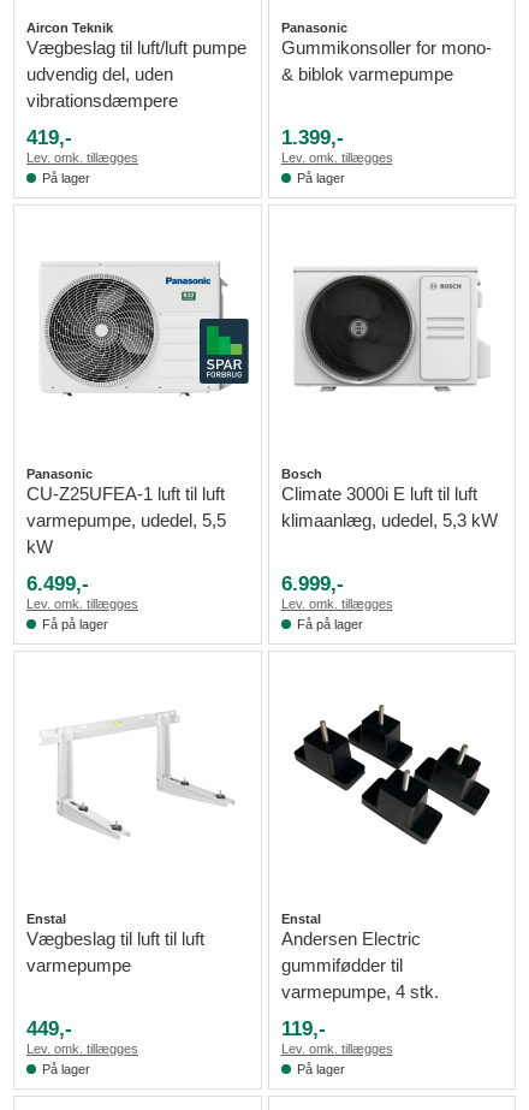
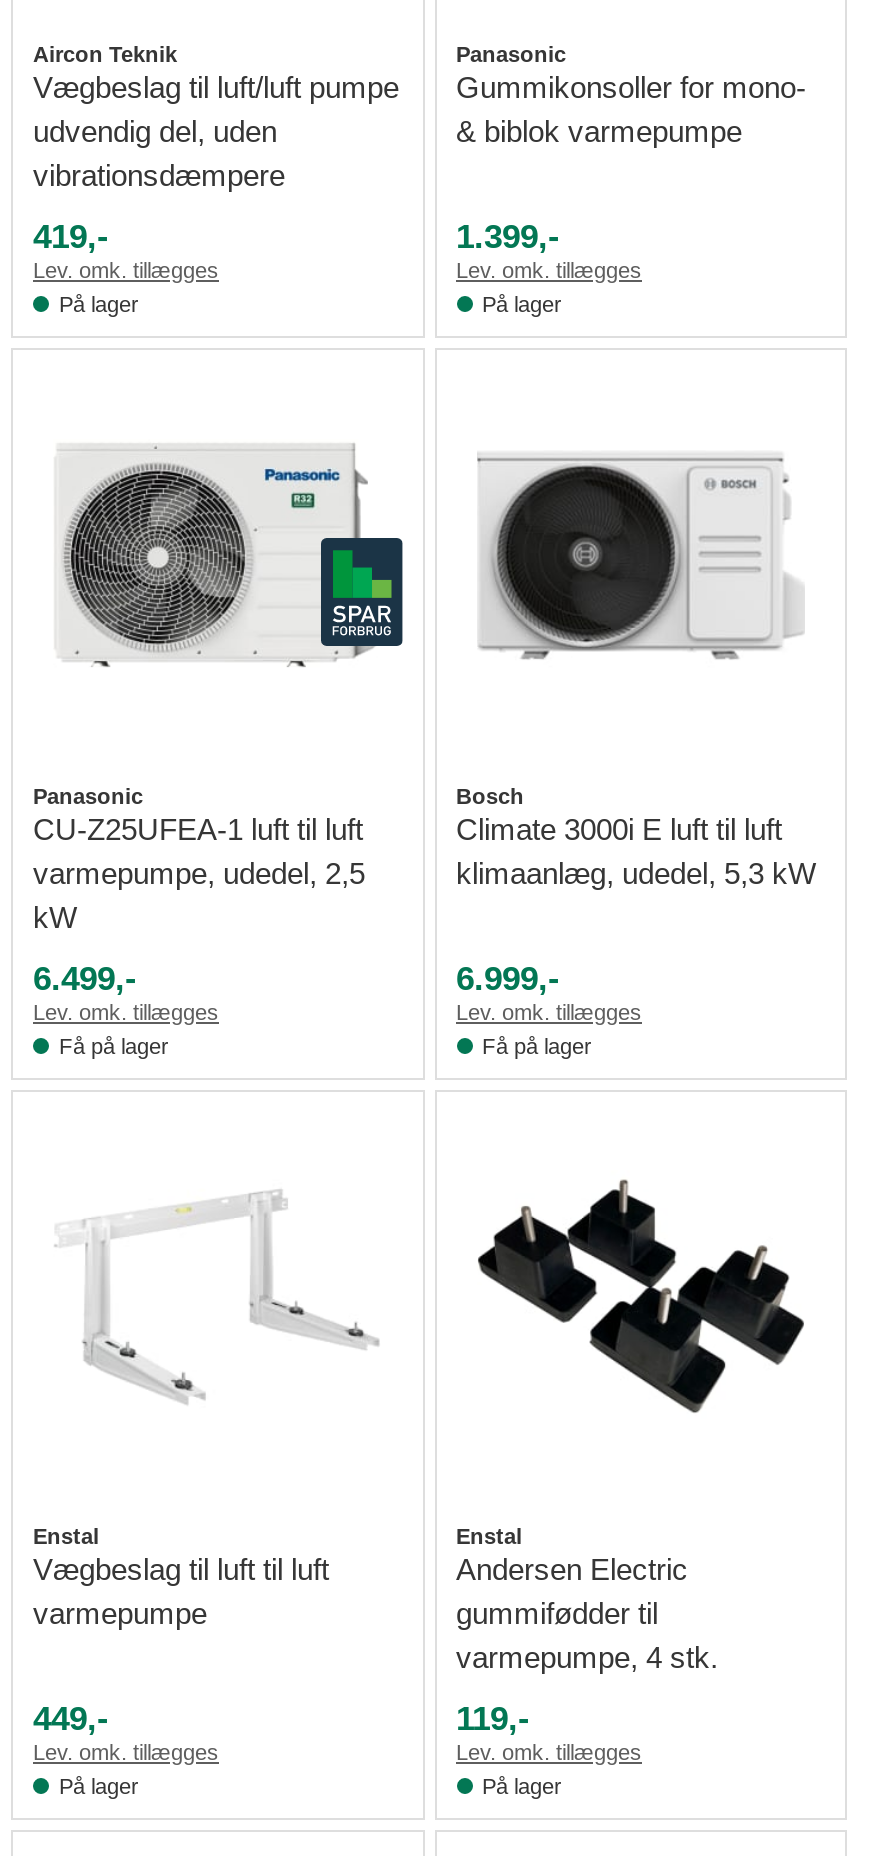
[26,509,226,530] varmepumpe, udedel, 5,5 -> [33,855,365,889] varmepumpe, udedel, 2,5

